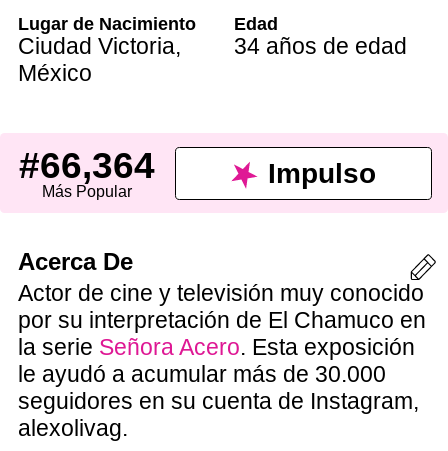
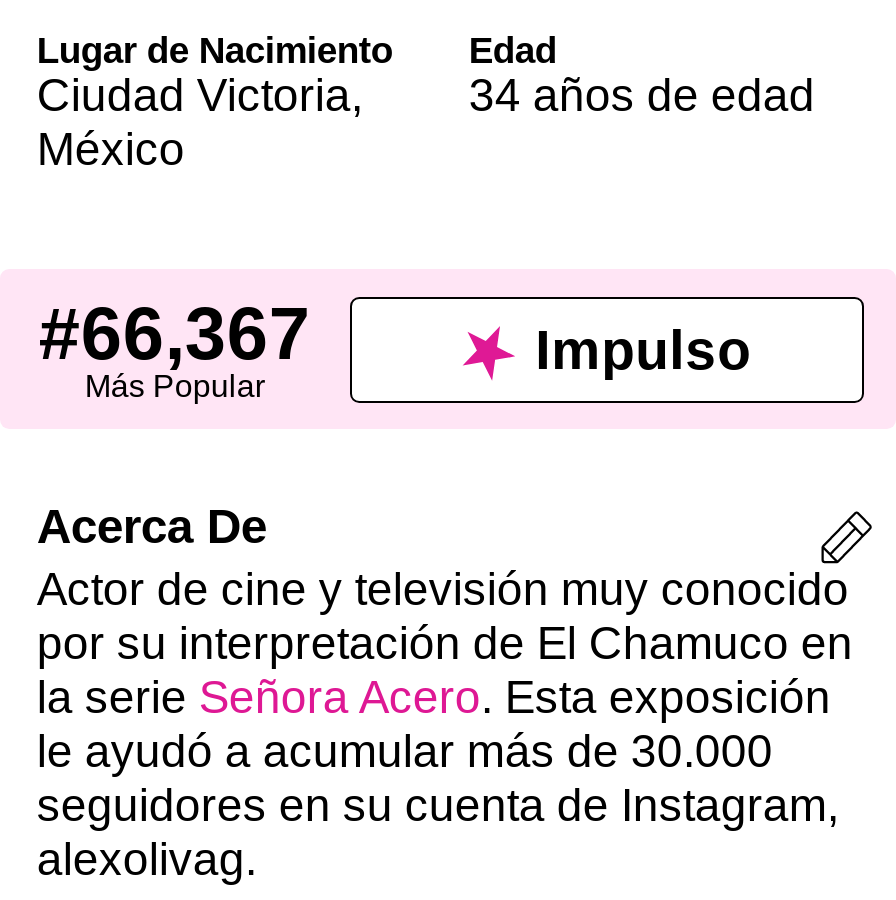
[19,144,155,185] #66,364 -> [39,292,311,374] #66,367

